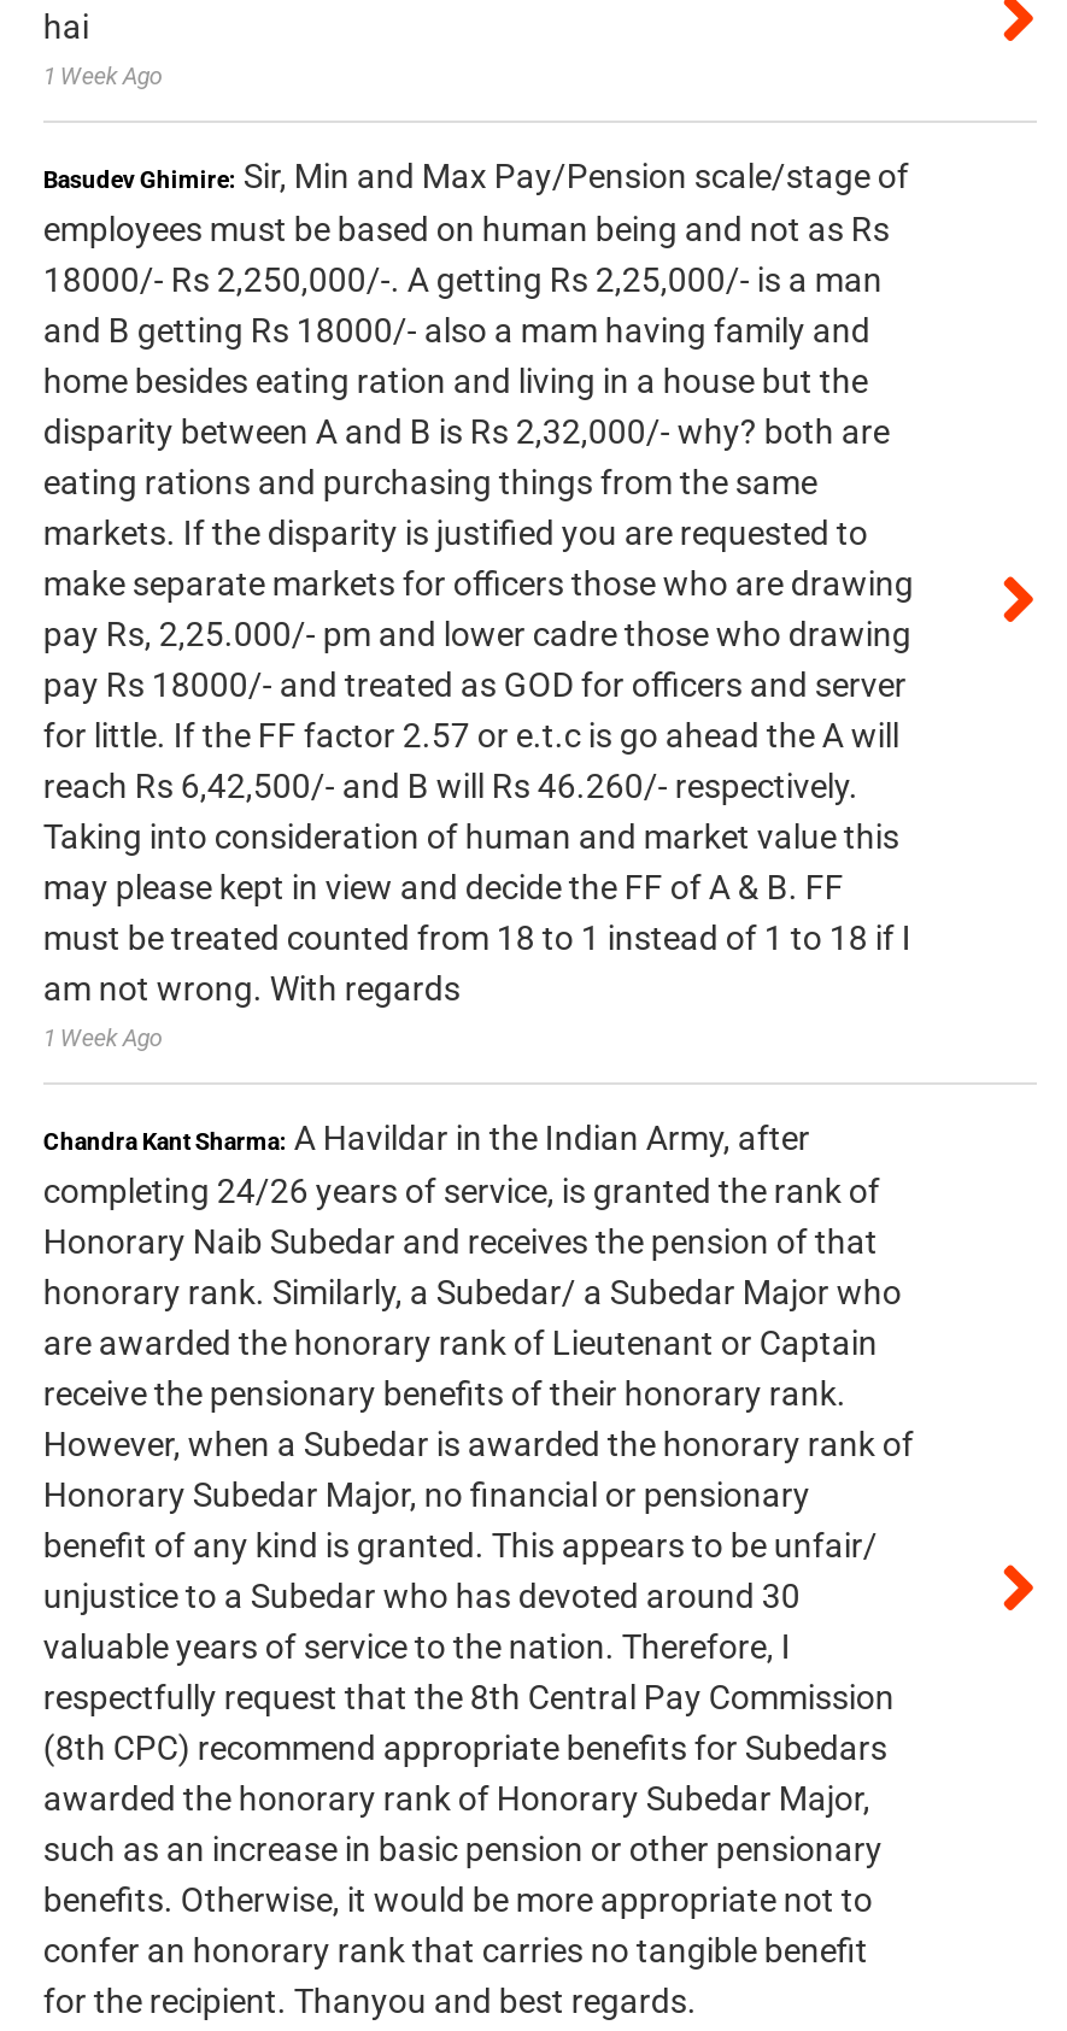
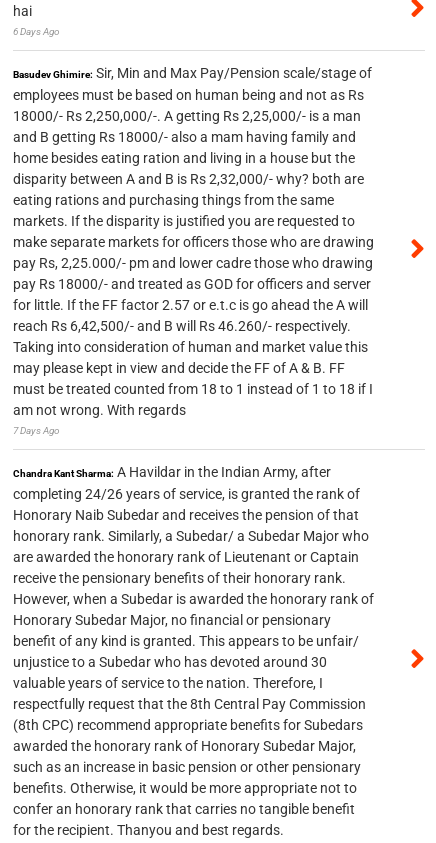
[43,62,164,89] 1 Week Ago -> [13,26,60,37] 6 Days Ago
[43,1024,164,1051] 1 Week Ago -> [13,425,60,436] 7 Days Ago

